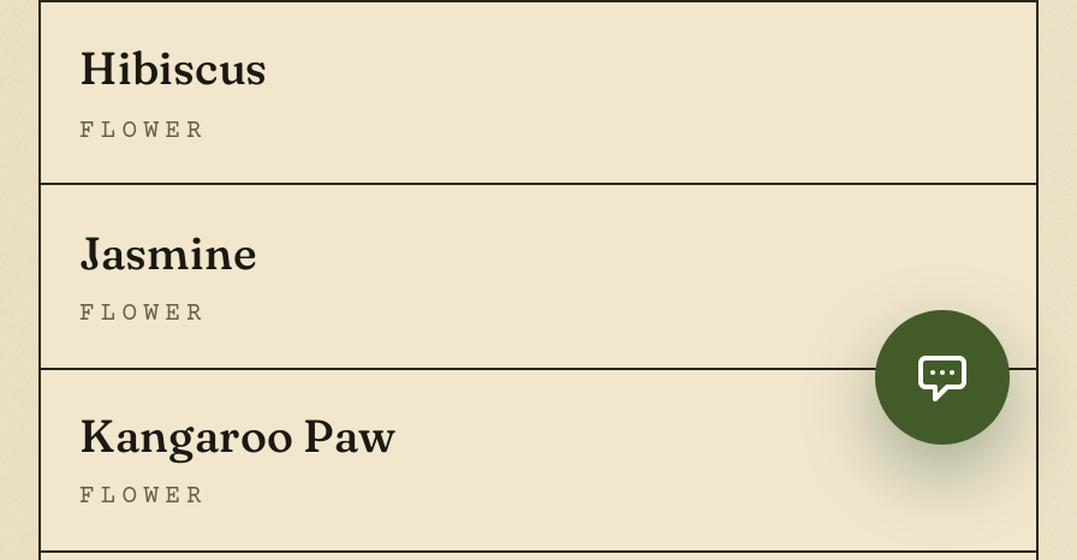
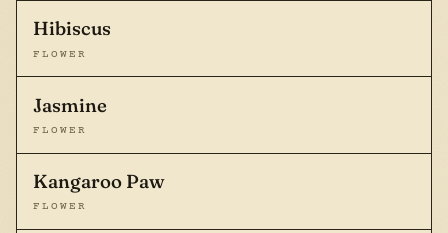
[865,308,1019,483] [image] -> none

